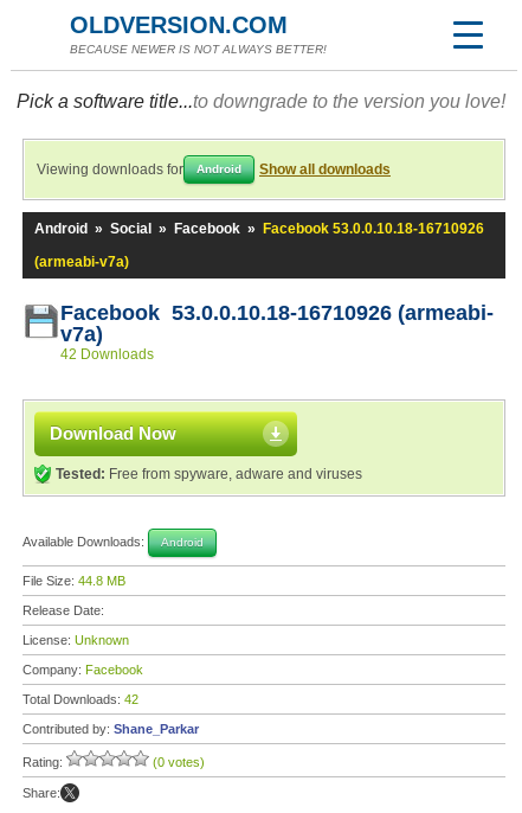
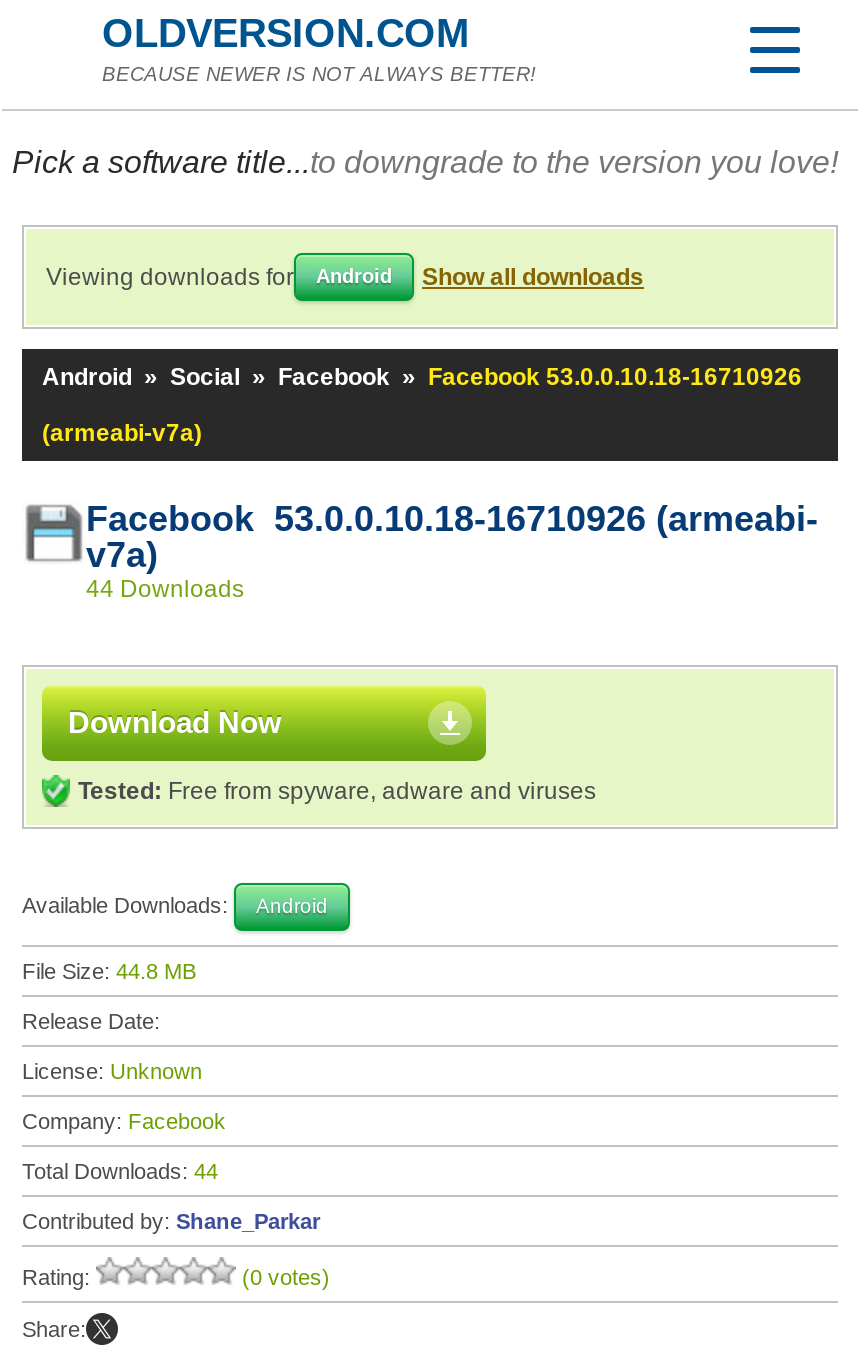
[60,346,154,363] 42 Downloads -> [86,575,244,603] 44 Downloads
[22,692,138,706] Total Downloads: 42 -> [22,1159,218,1183] Total Downloads: 44

